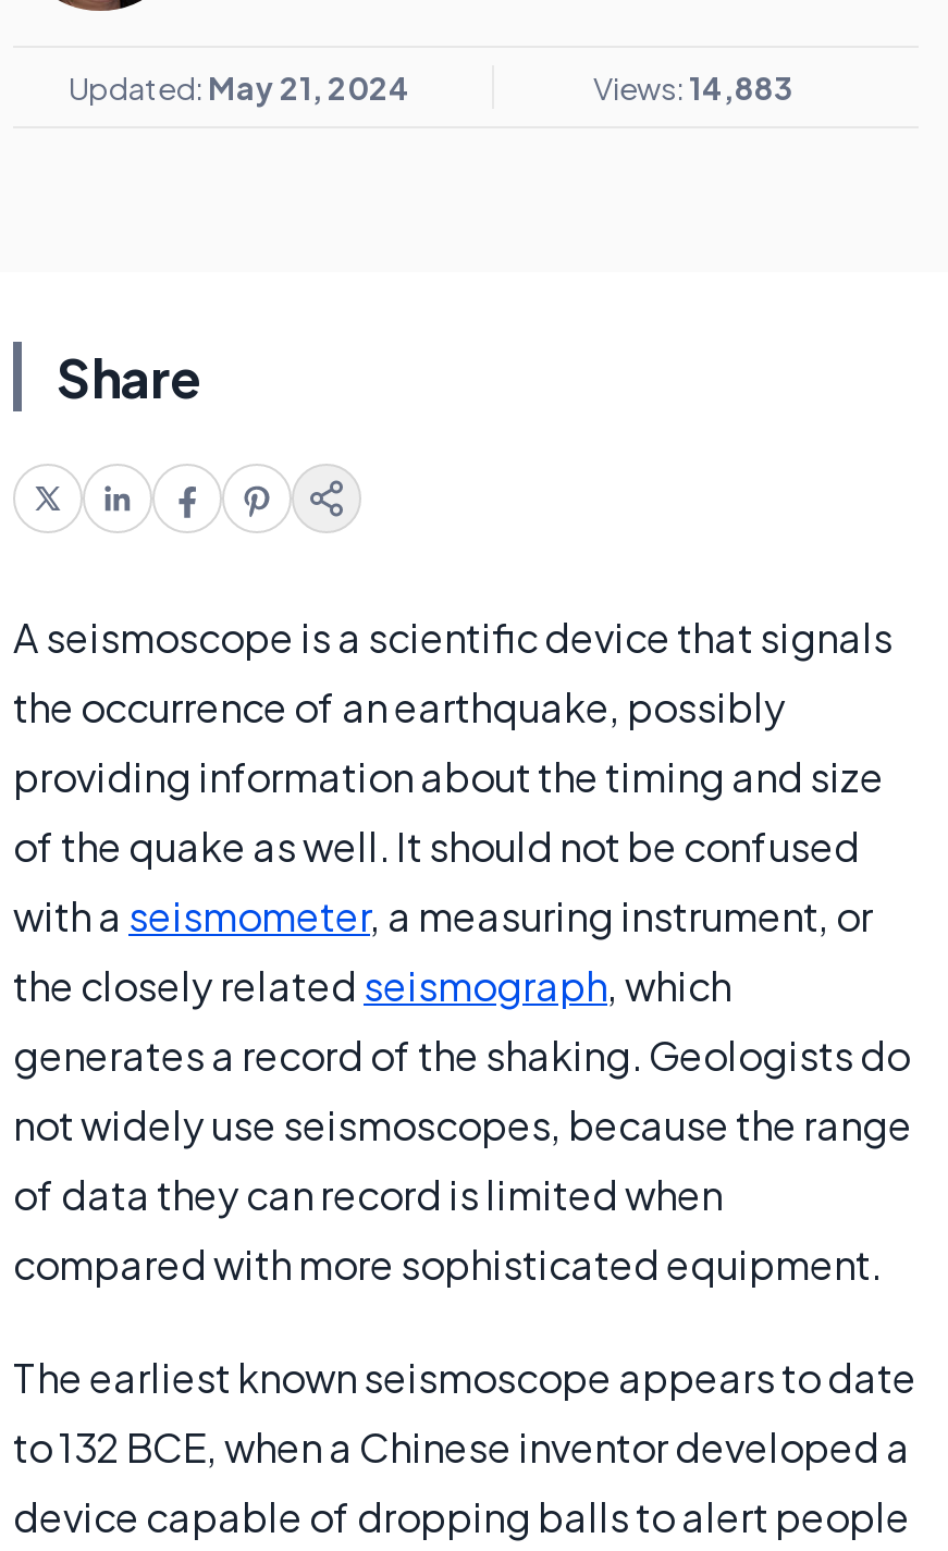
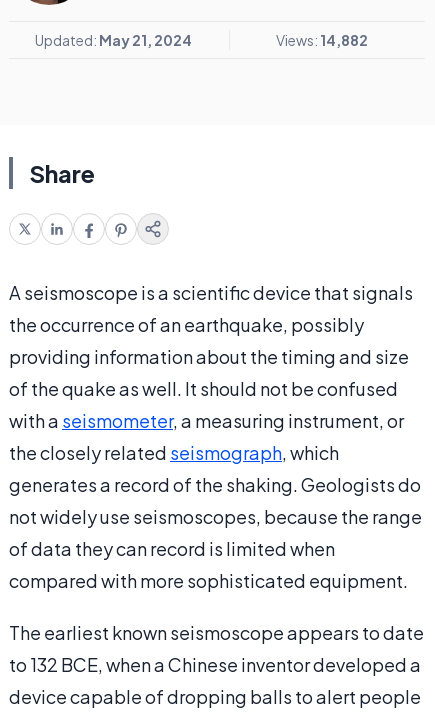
[593,67,793,107] Views: 14,883 -> [275,31,367,49] Views: 14,882

